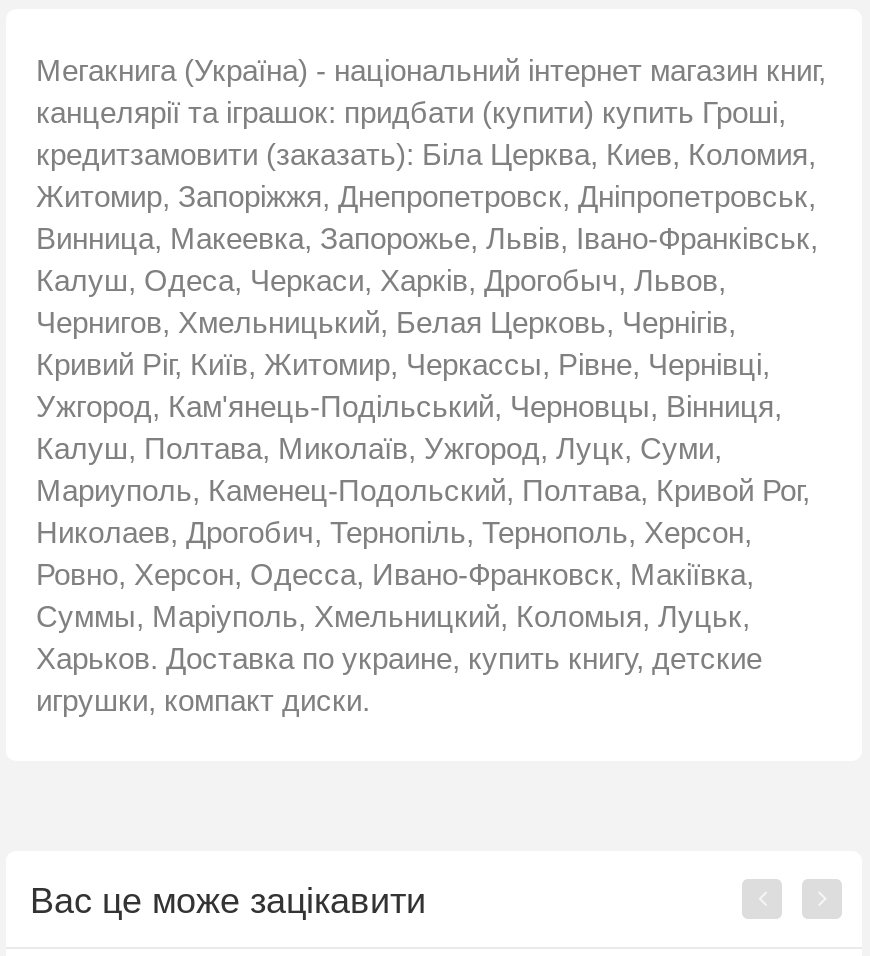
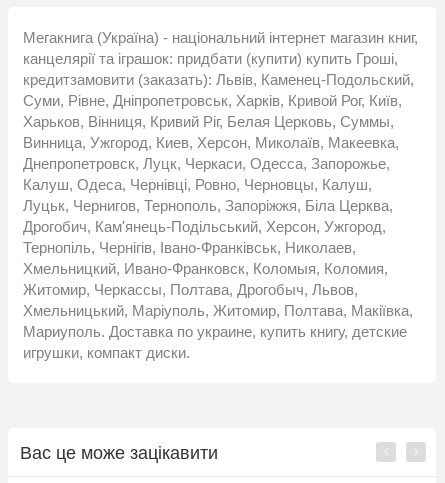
[36,137,818,675] кредитзамовити (заказать): Біла Церква, Киев, Коломия, | Житомир, Запоріжжя, Днепропетровск, Дніпропетровськ, | Винница, Макеевка, Запорожье, Львів, Івано-Франківськ, | Калуш, Одеса, Черкаси, Харків, Дрогобыч, Львов, | Чернигов, Хмельницький, Белая Церковь, Чернігів, | Кривий Ріг, Київ, Житомир, Черкассы, Рівне, Чернівці, | Ужгород, Кам'янець-Подільський, Черновцы, Вінниця, | Калуш, Полтава, Миколаїв, Ужгород, Луцк, Суми, | Мариуполь, Каменец-Подольский, Полтава, Кривой Рог, | Николаев, Дрогобич, Тернопіль, Тернополь, Херсон, | Ровно, Херсон, Одесса, Ивано-Франковск, Макіївка, | Суммы, Маріуполь, Хмельницкий, Коломыя, Луцьк, | Харьков. Доставка по украине, купить книгу, детские -> [23,71,414,340] кредитзамовити (заказать): Львів, Каменец-Подольский, | Суми, Рівне, Дніпропетровськ, Харків, Кривой Рог, Київ, | Харьков, Вінниця, Кривий Ріг, Белая Церковь, Суммы, | Винница, Ужгород, Киев, Херсон, Миколаїв, Макеевка, | Днепропетровск, Луцк, Черкаси, Одесса, Запорожье, | Калуш, Одеса, Чернівці, Ровно, Черновцы, Калуш, | Луцьк, Чернигов, Тернополь, Запоріжжя, Біла Церква, | Дрогобич, Кам'янець-Подільський, Херсон, Ужгород, | Тернопіль, Чернігів, Івано-Франківськ, Николаев, | Хмельницкий, Ивано-Франковск, Коломыя, Коломия, | Житомир, Черкассы, Полтава, Дрогобыч, Львов, | Хмельницький, Маріуполь, Житомир, Полтава, Макіївка, | Мариуполь. Доставка по украине, купить книгу, детские

